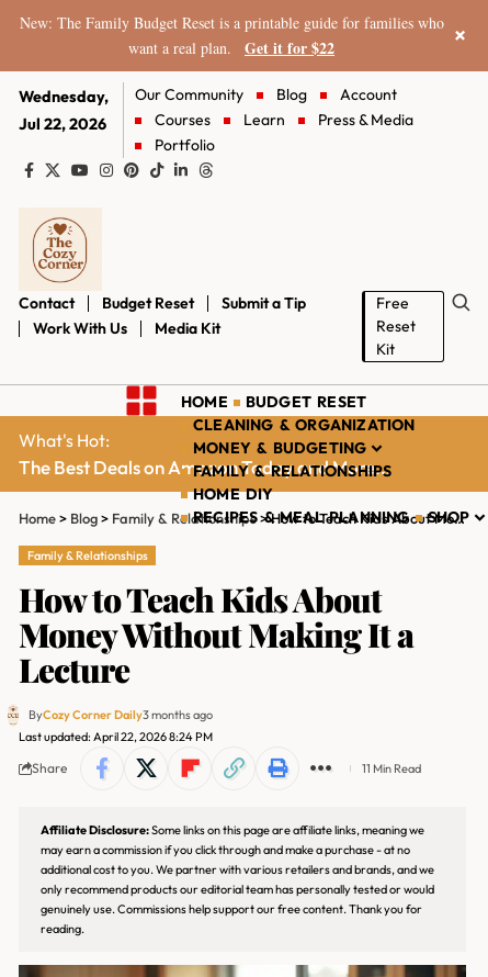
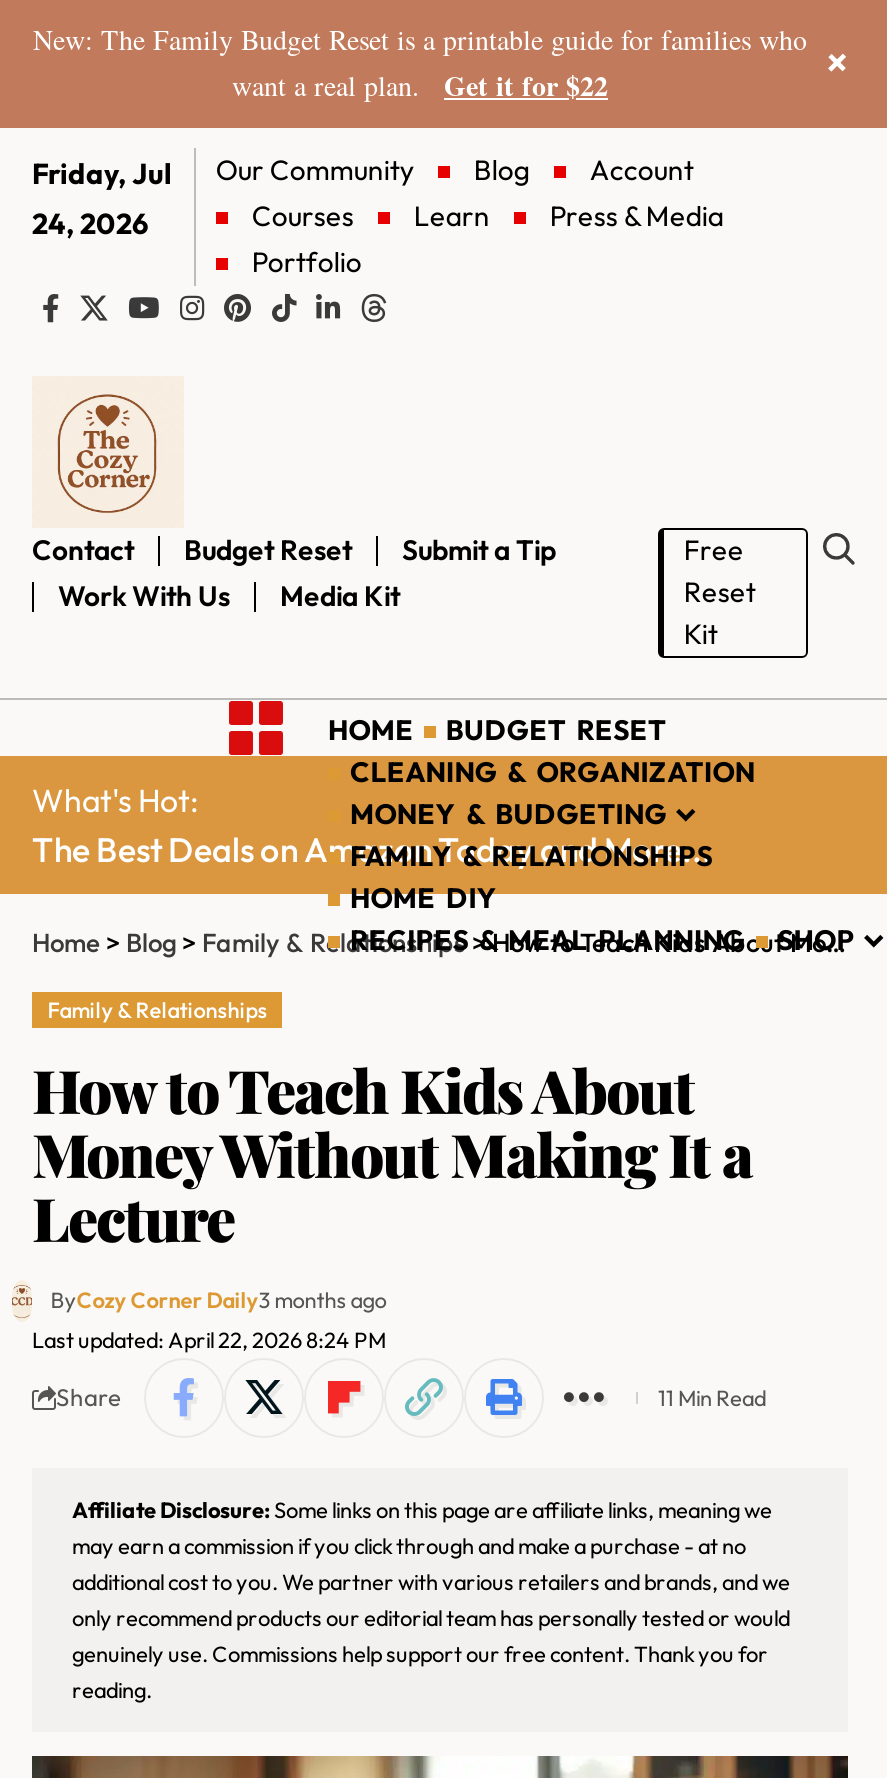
[19,87,109,134] Wednesday, | Jul 22, 2026 -> [32,156,172,242] Friday, Jul | 24, 2026

